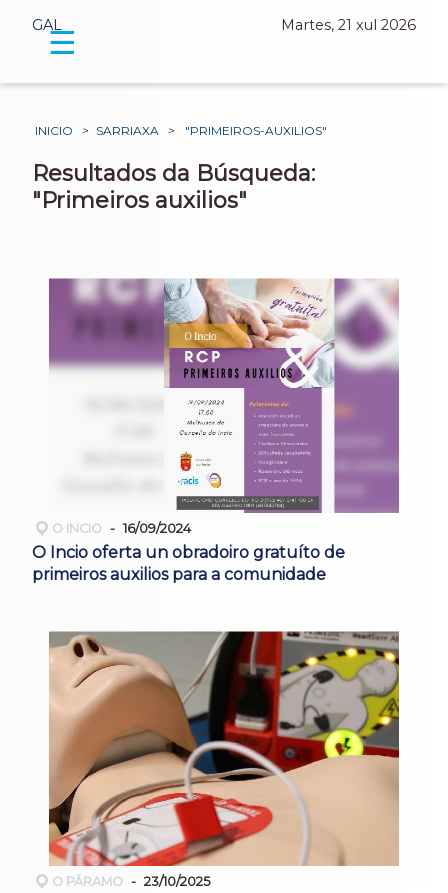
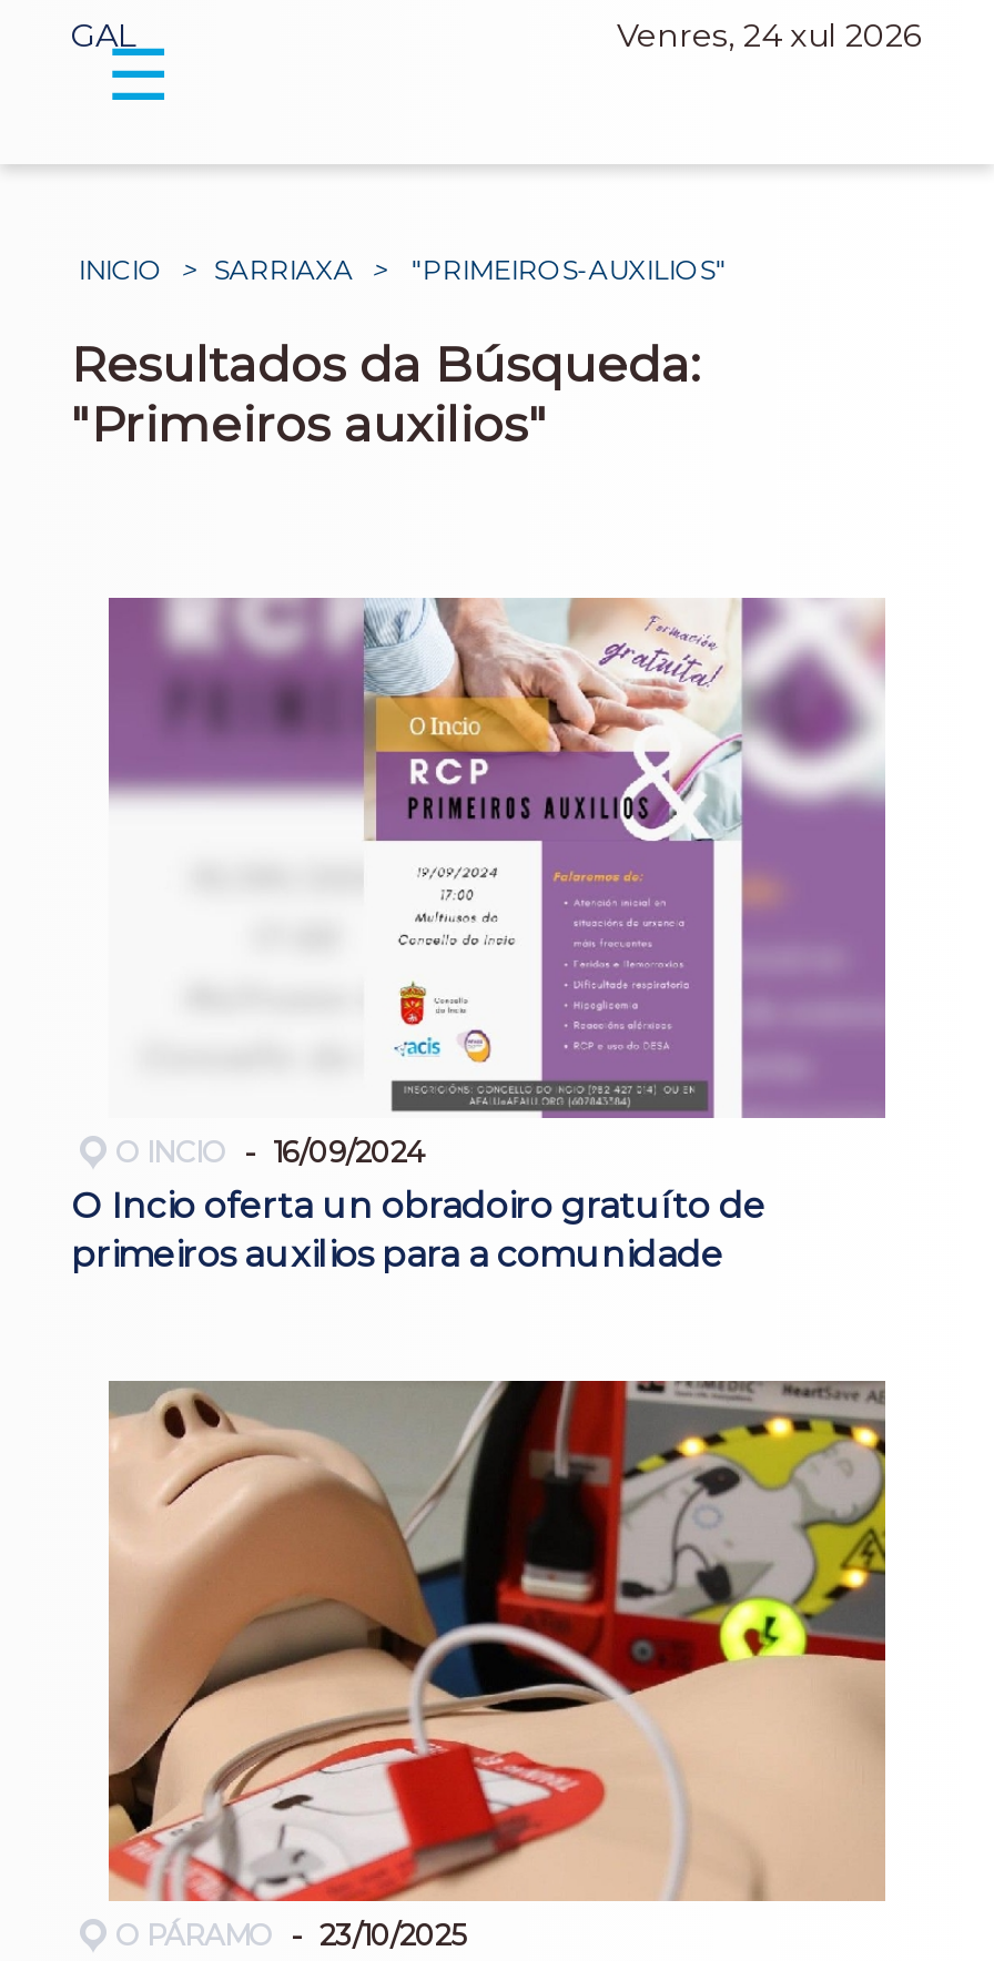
[281,16,416,34] Martes, 21 xul 2026 -> [617,17,923,57] Venres, 24 xul 2026

